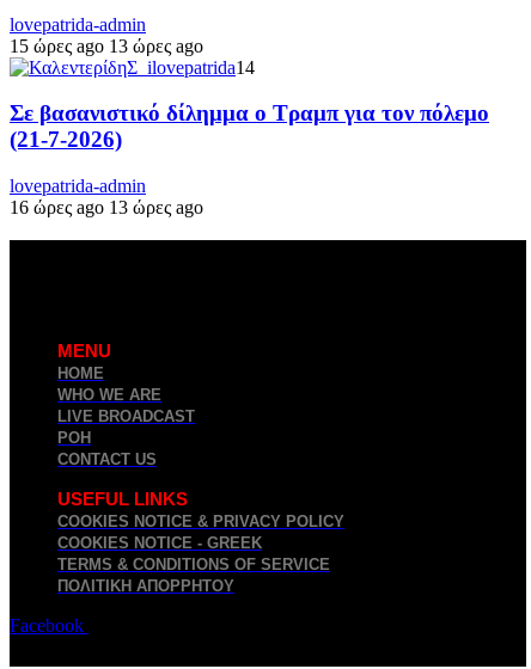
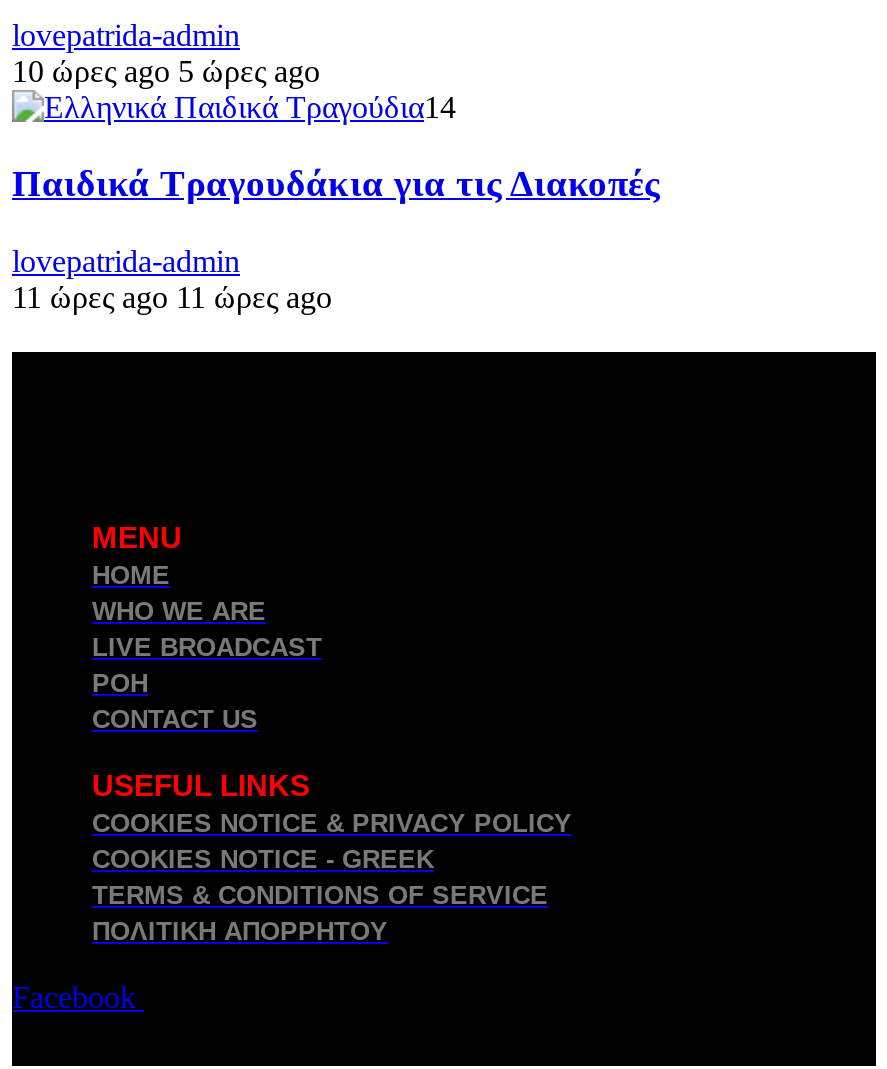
[10,35,203,56] 15 ώρες ago 13 ώρες ago -> [12,53,320,87] 10 ώρες ago 5 ώρες ago
[10,101,489,152] Σε βασανιστικό δίλημμα ο Τραμπ για τον πόλεμο | (21-7-2026) -> [12,162,660,204] Παιδικά Τραγουδάκια για τις Διακοπές
[10,197,203,217] 16 ώρες ago 13 ώρες ago -> [12,280,332,314] 11 ώρες ago 11 ώρες ago

